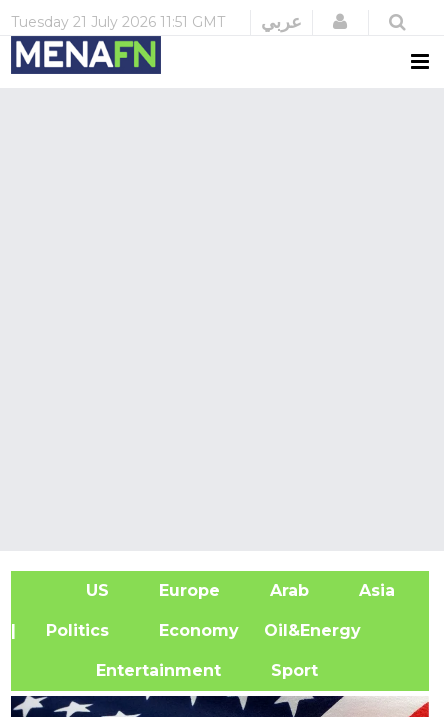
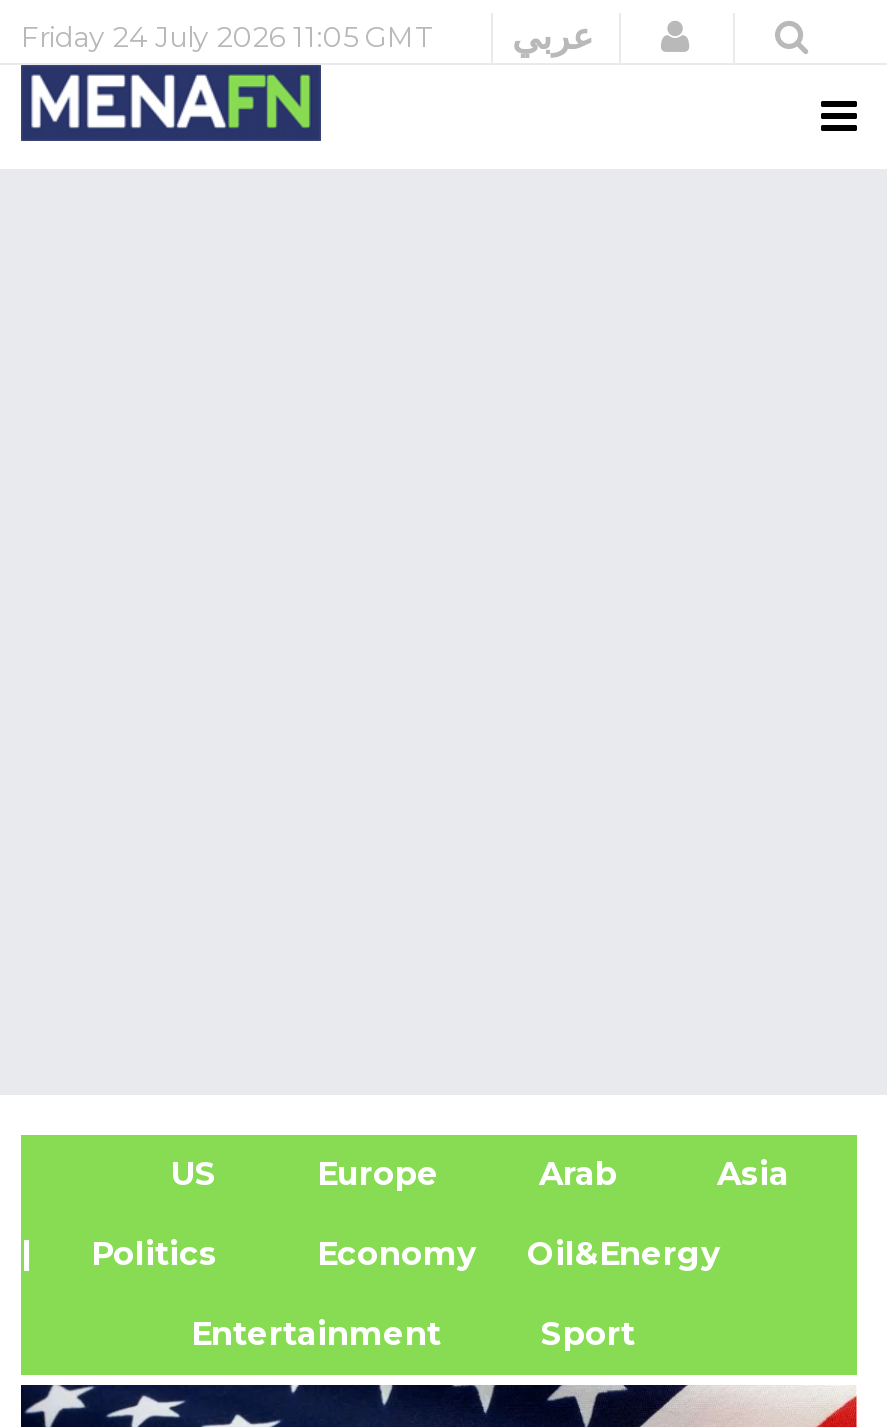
[11,13,225,31] Tuesday 21 July 2026 11:51 GMT -> [21,19,431,55] Friday 24 July 2026 11:05 GMT

